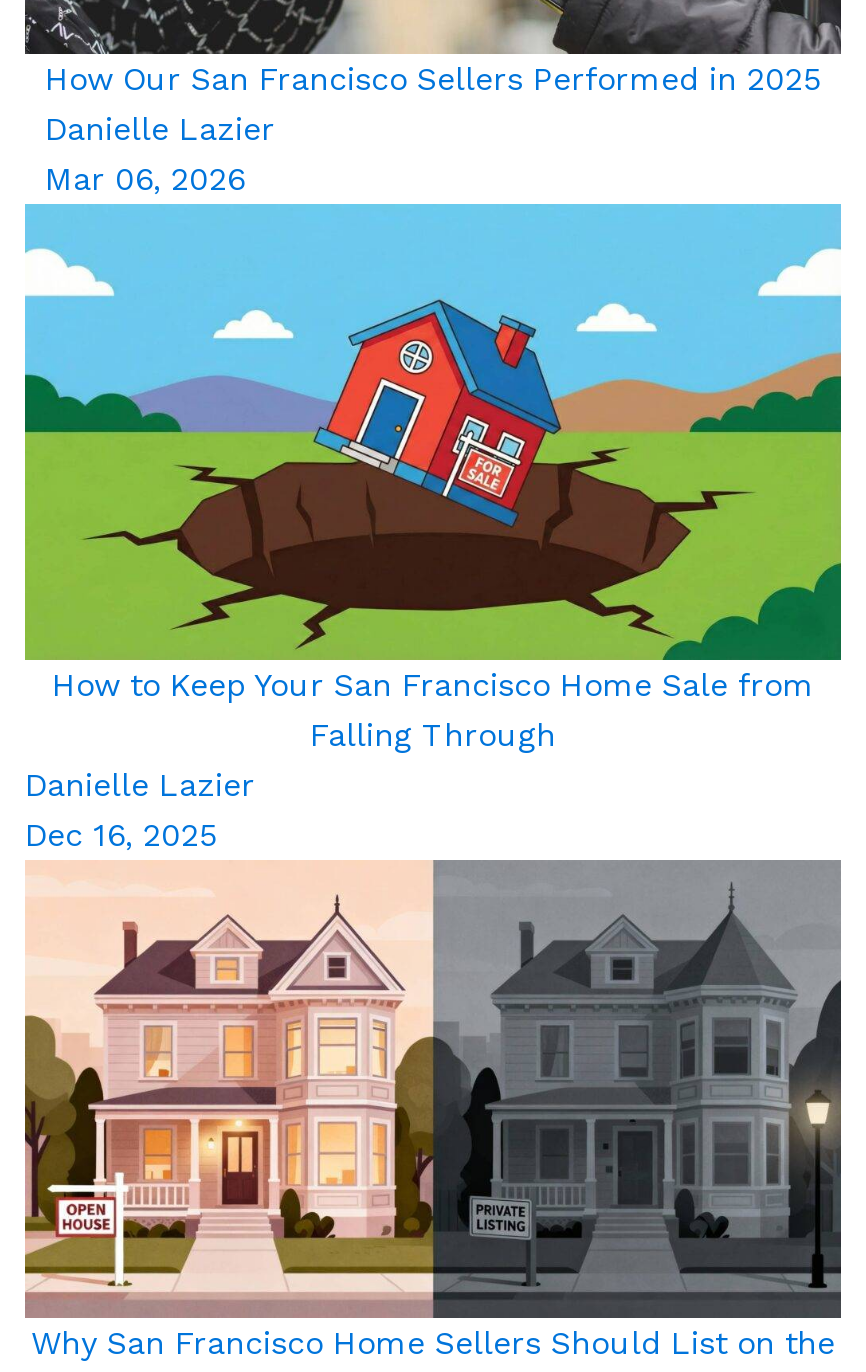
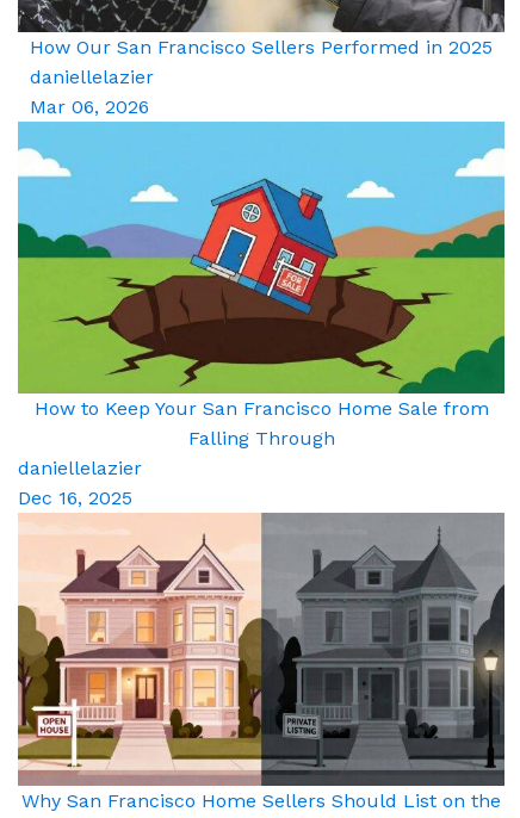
[45,110,275,148] Danielle Lazier -> [30,66,154,88] daniellelazier
[25,766,255,804] Danielle Lazier -> [18,457,142,479] daniellelazier

